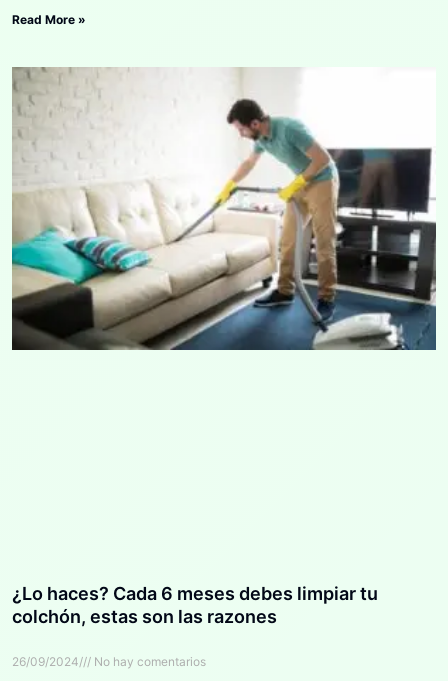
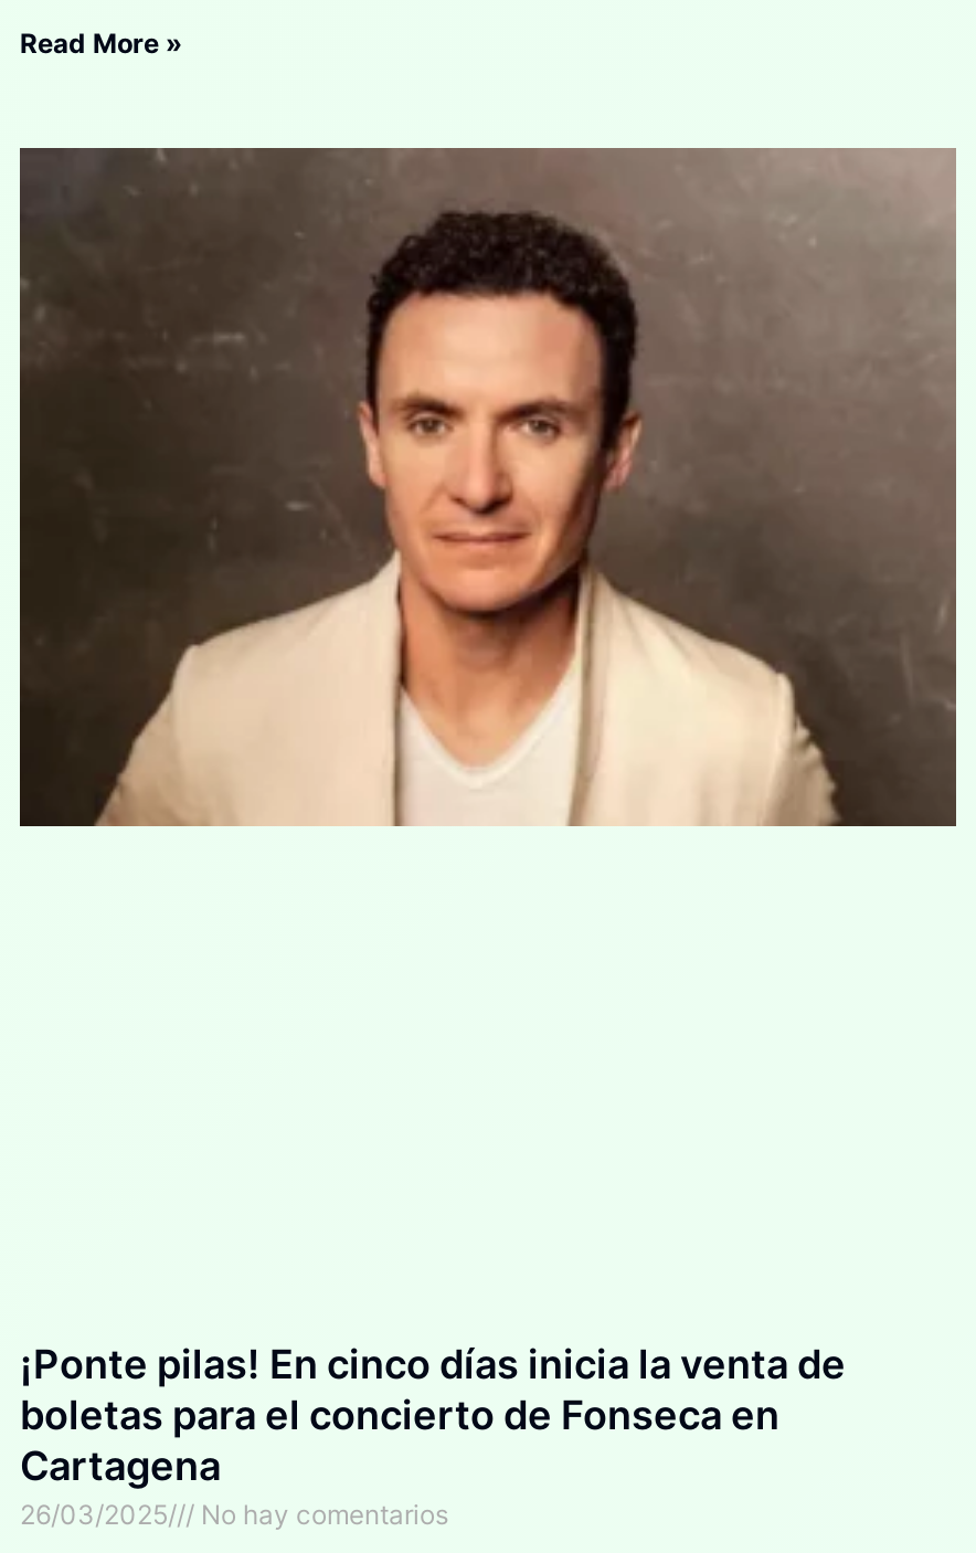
[11,67,436,351] [image] -> [20,146,958,828] [image]
[12,583,378,669] ¿Lo haces? Cada 6 meses debes limpiar tu | colchón, estas son las razones | 26/09/2024 -> [20,1340,846,1530] ¡Ponte pilas! En cinco días inicia la venta de | boletas para el concierto de Fonseca en | Cartagena | 26/03/2025

